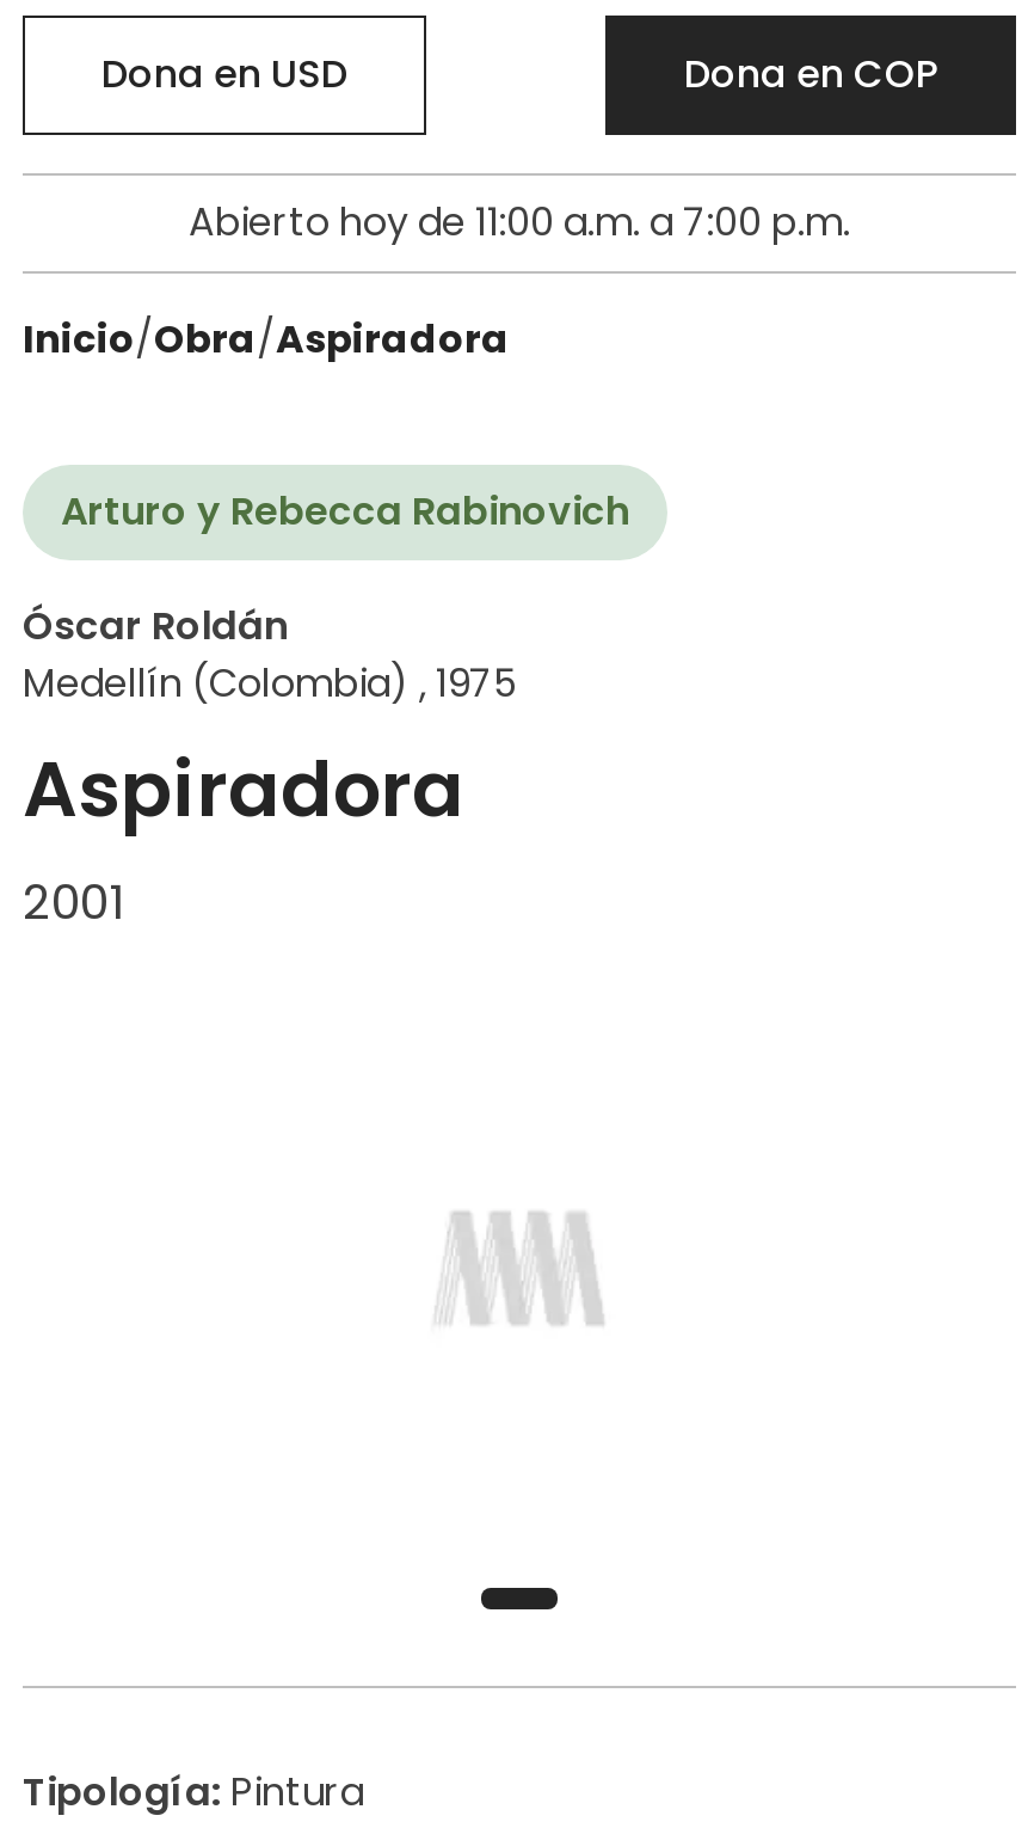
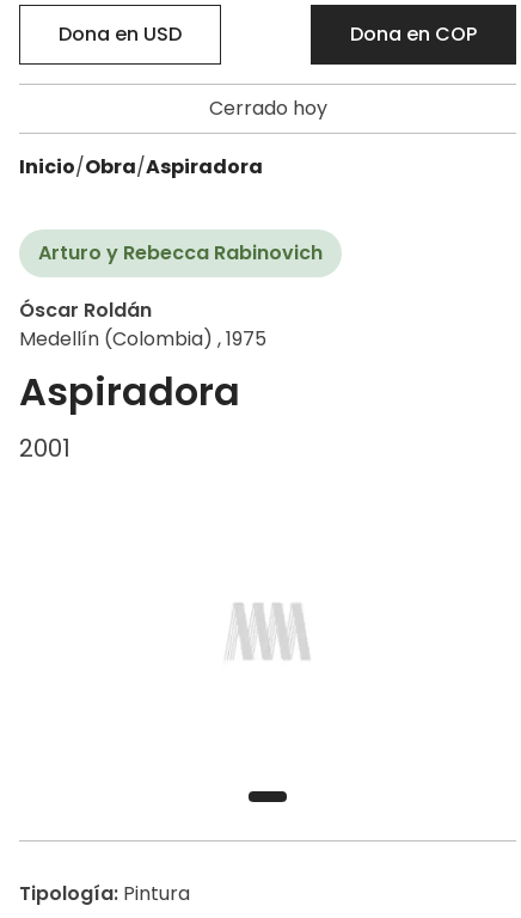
[189,195,850,250] Abierto hoy de 11:00 a.m. a 7:00 p.m. -> [209,94,327,122] Cerrado hoy

